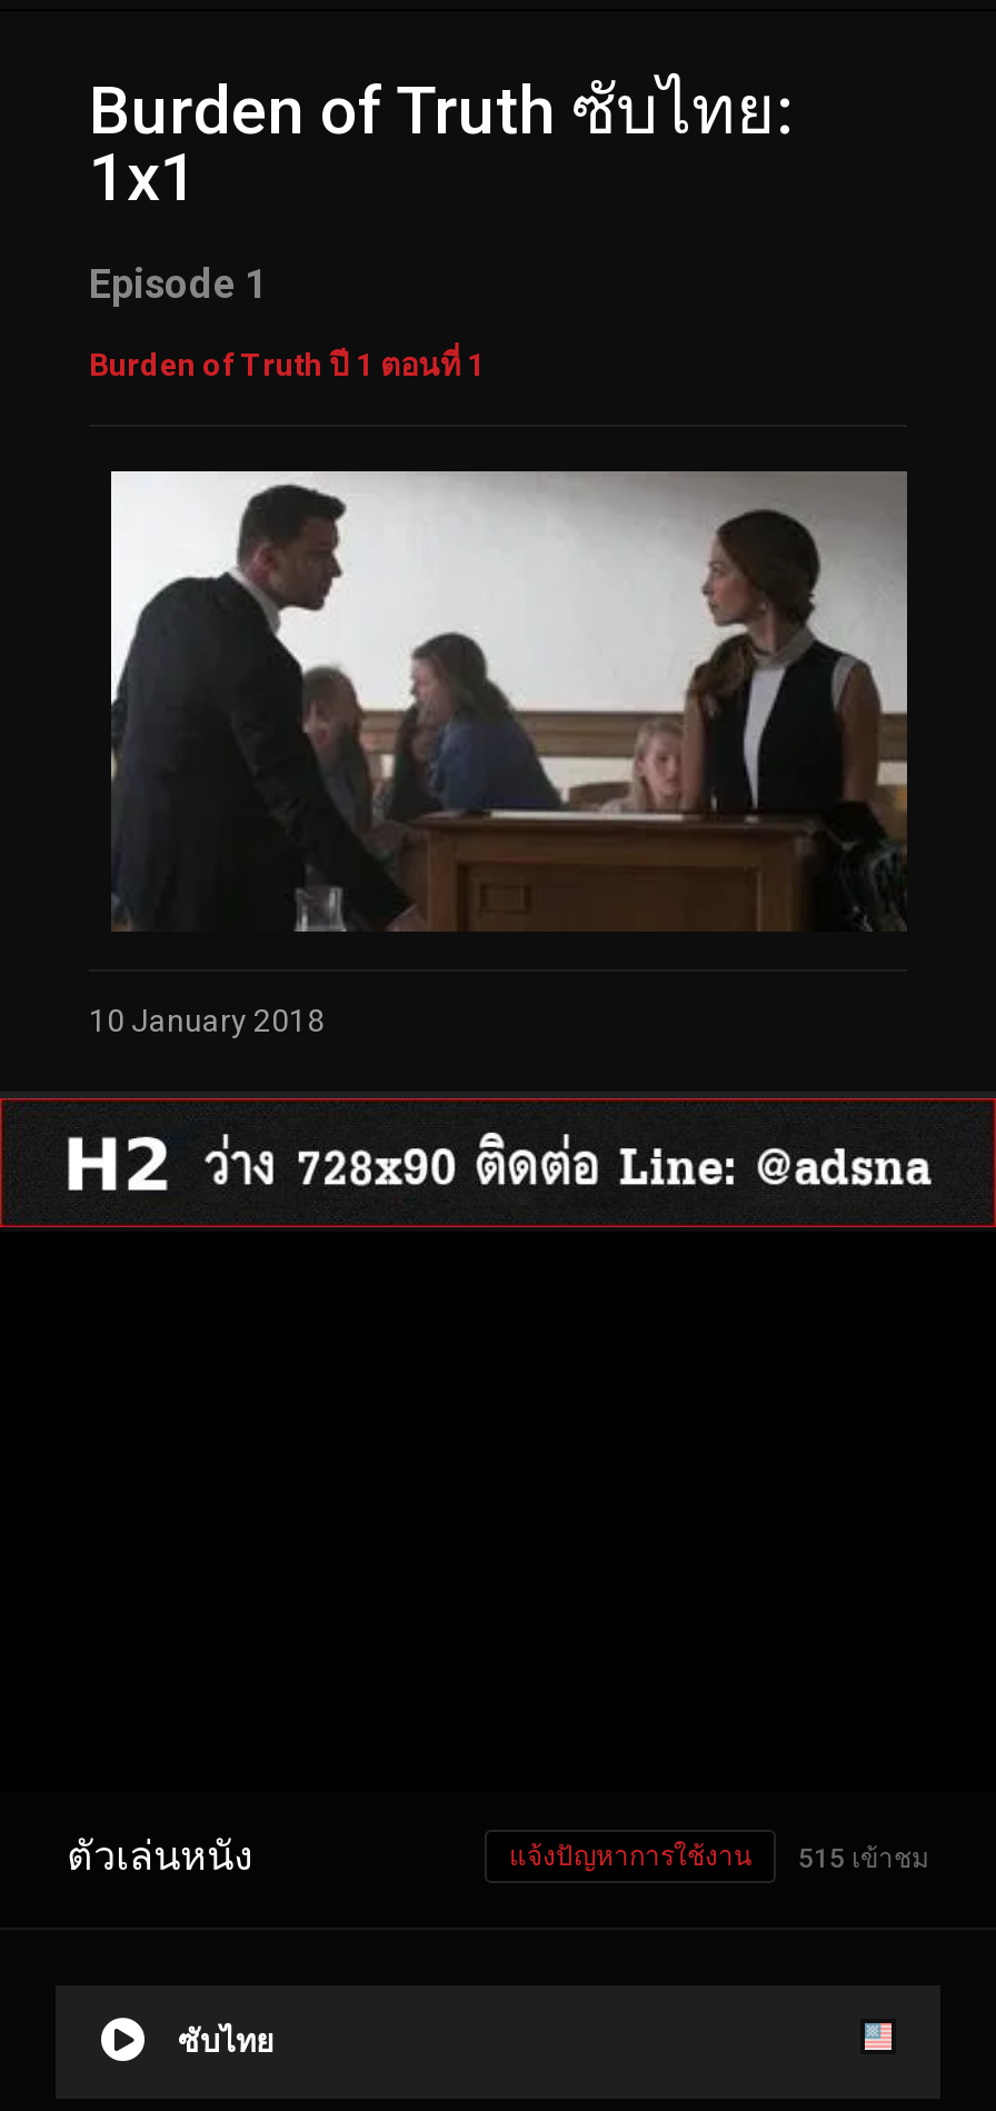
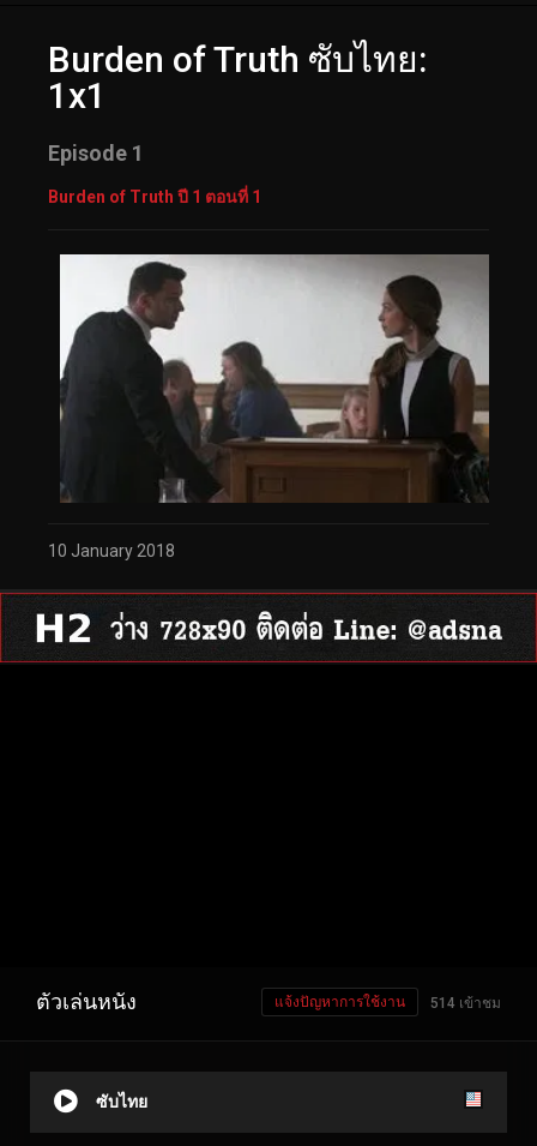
[509,1842,929,1875] แจ้งปัญหาการใช้งาน 515 เข้าชม -> [274,994,501,1012] แจ้งปัญหาการใช้งาน 514 เข้าชม

